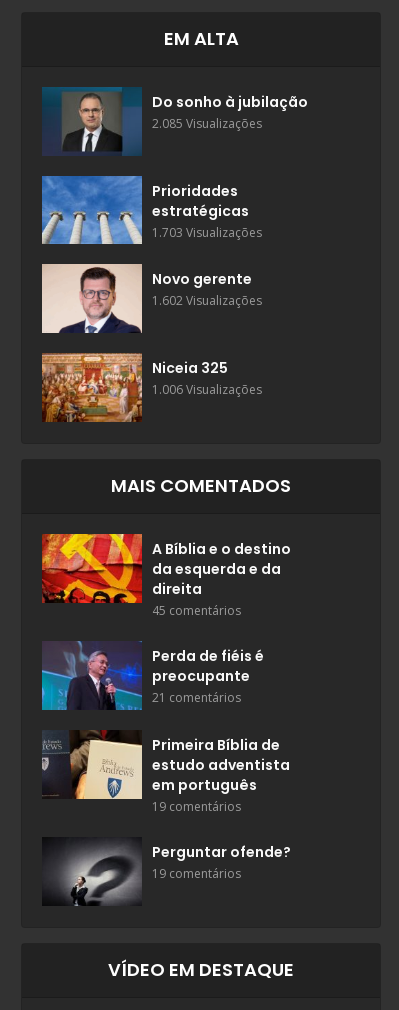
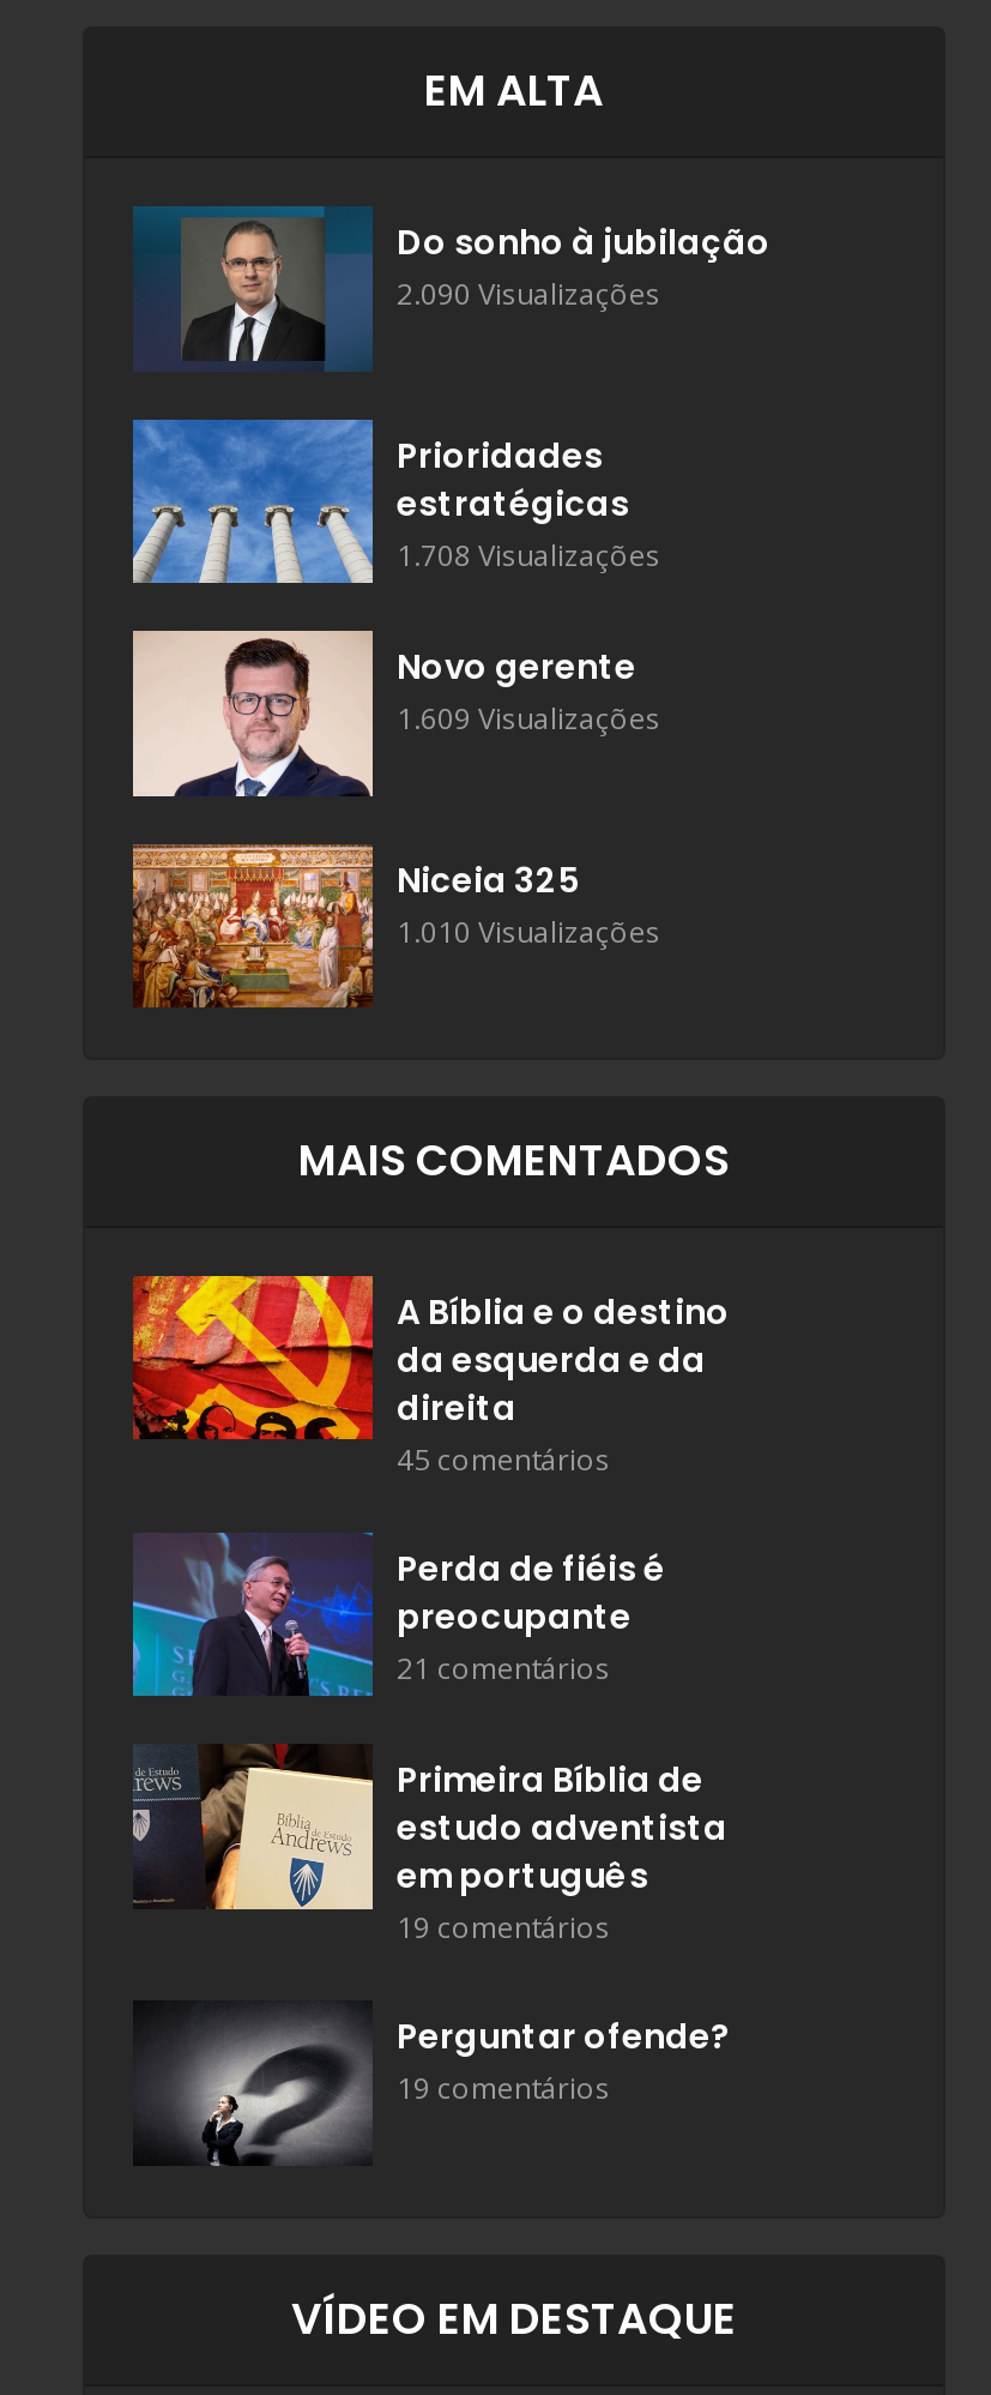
[152,115,262,132] 2.085 Visualizações -> [397,274,660,314] 2.090 Visualizações
[152,223,262,240] 1.703 Visualizações -> [397,534,660,574] 1.708 Visualizações
[152,292,262,309] 1.602 Visualizações -> [397,698,660,739] 1.609 Visualizações
[152,381,262,398] 1.006 Visualizações -> [397,910,660,951] 1.010 Visualizações

